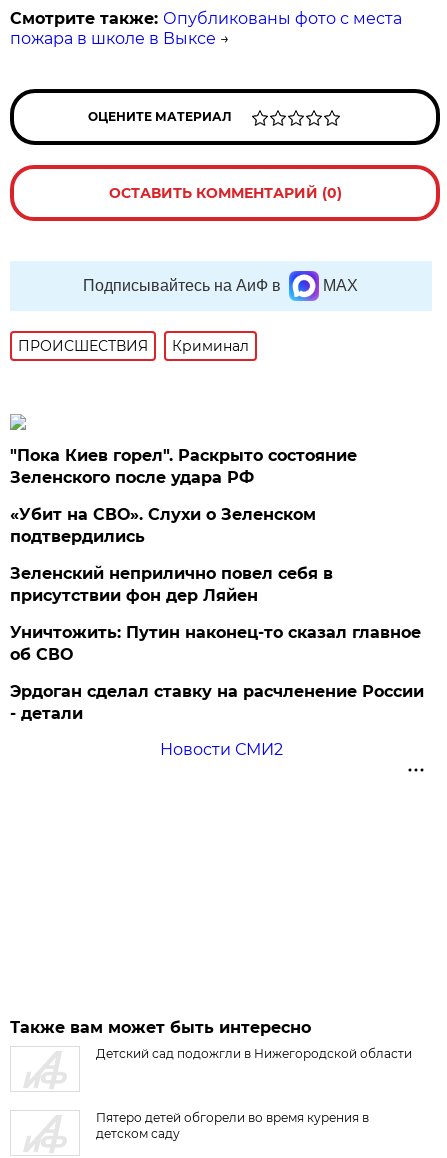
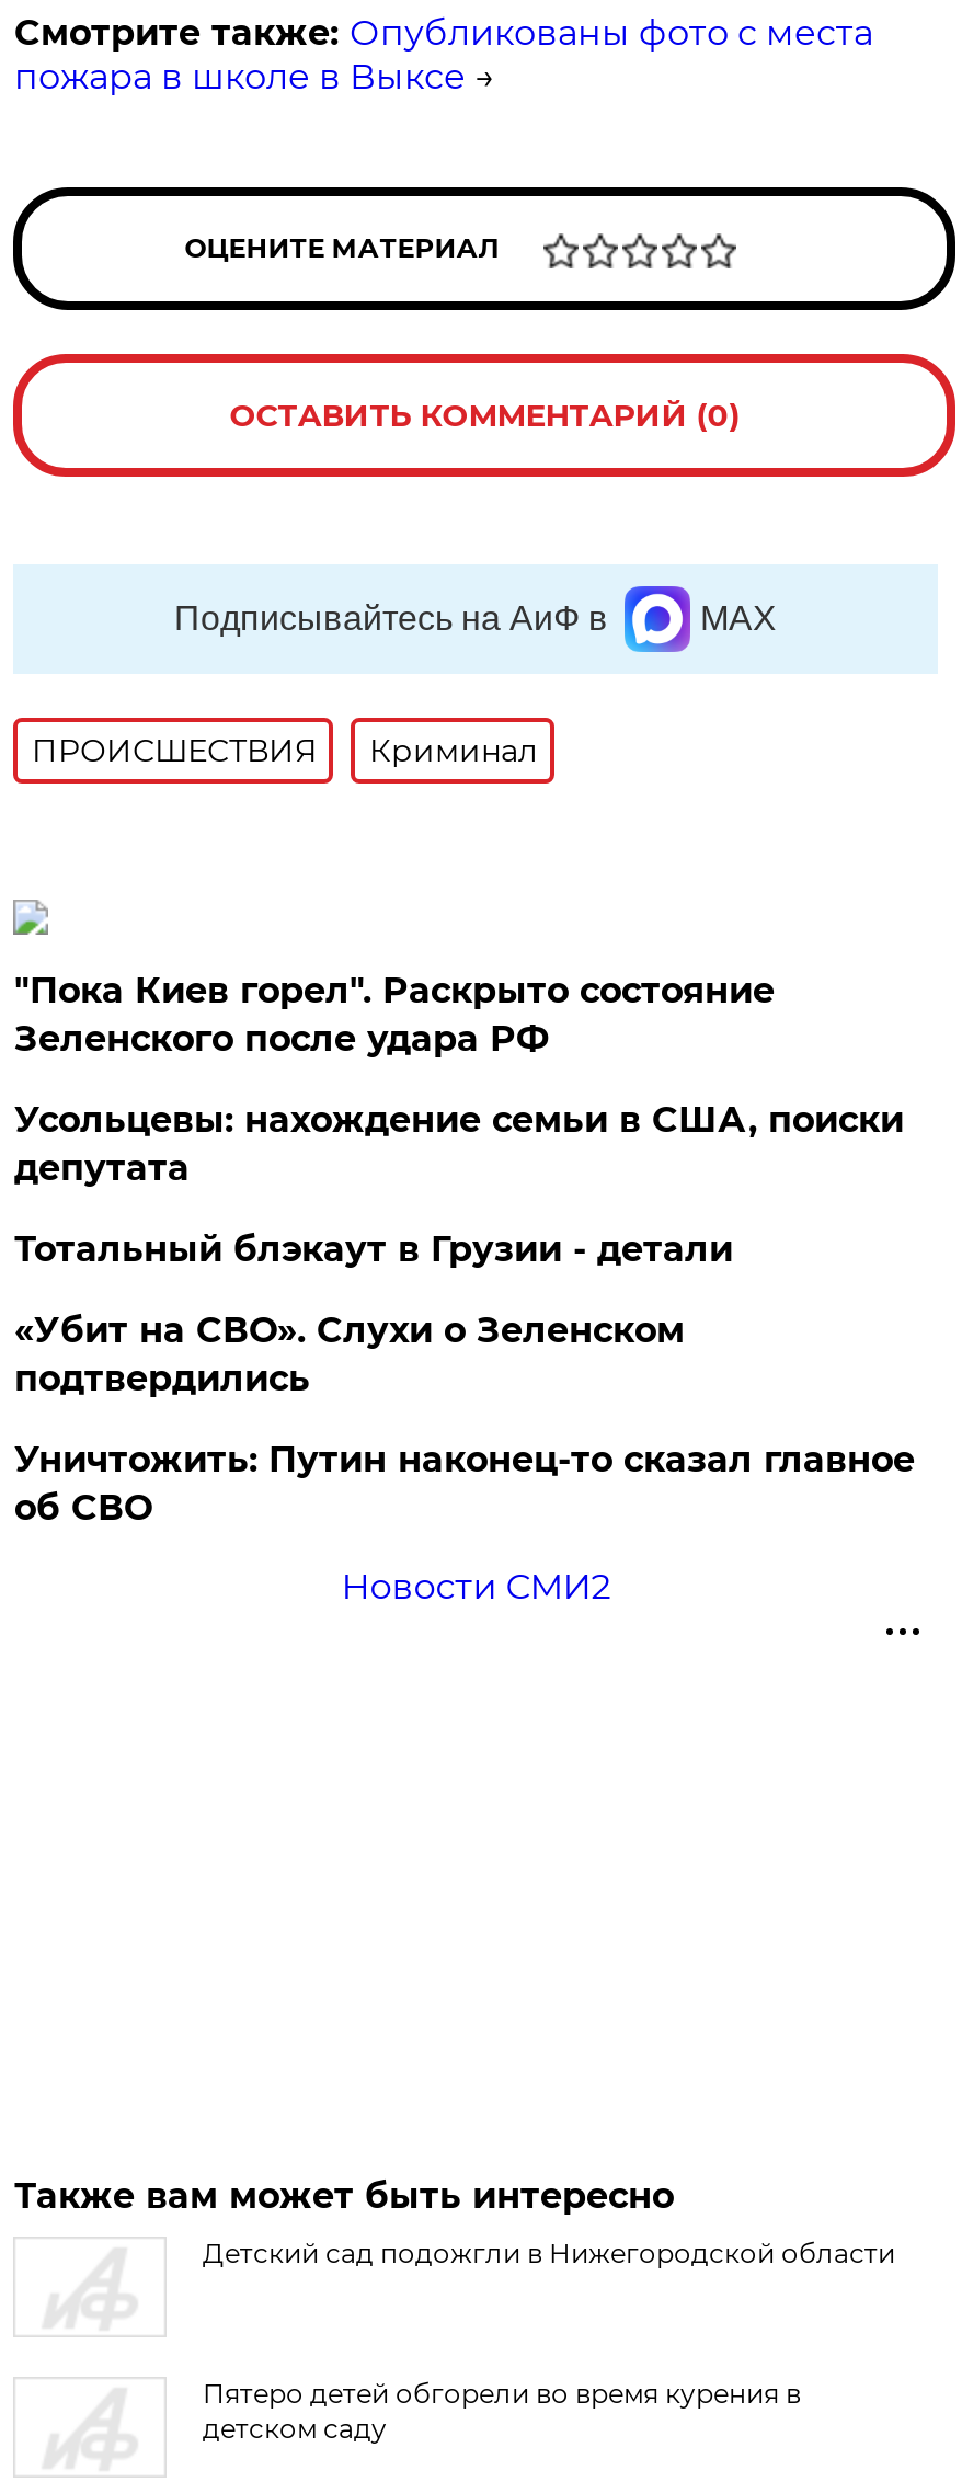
none -> [14,1099,904,1270] Усольцевы: нахождение семьи в США, поиски | депутата | Тотальный блэкаут в Грузии - детали
moved [10,505,316,546] -> [14,1309,685,1399]: «Убит на СВО». Слухи о Зеленском | подтвердились
[10,564,333,605] Зеленский неприлично повел cебя в | присутствии фон дер Ляйен -> none
moved [10,623,421,664] -> [14,1439,915,1529]: Уничтожить: Путин наконец-то сказал главное | об СВО
[10,682,424,723] Эрдоган сделал ставку на расчленение России | - детали -> none

